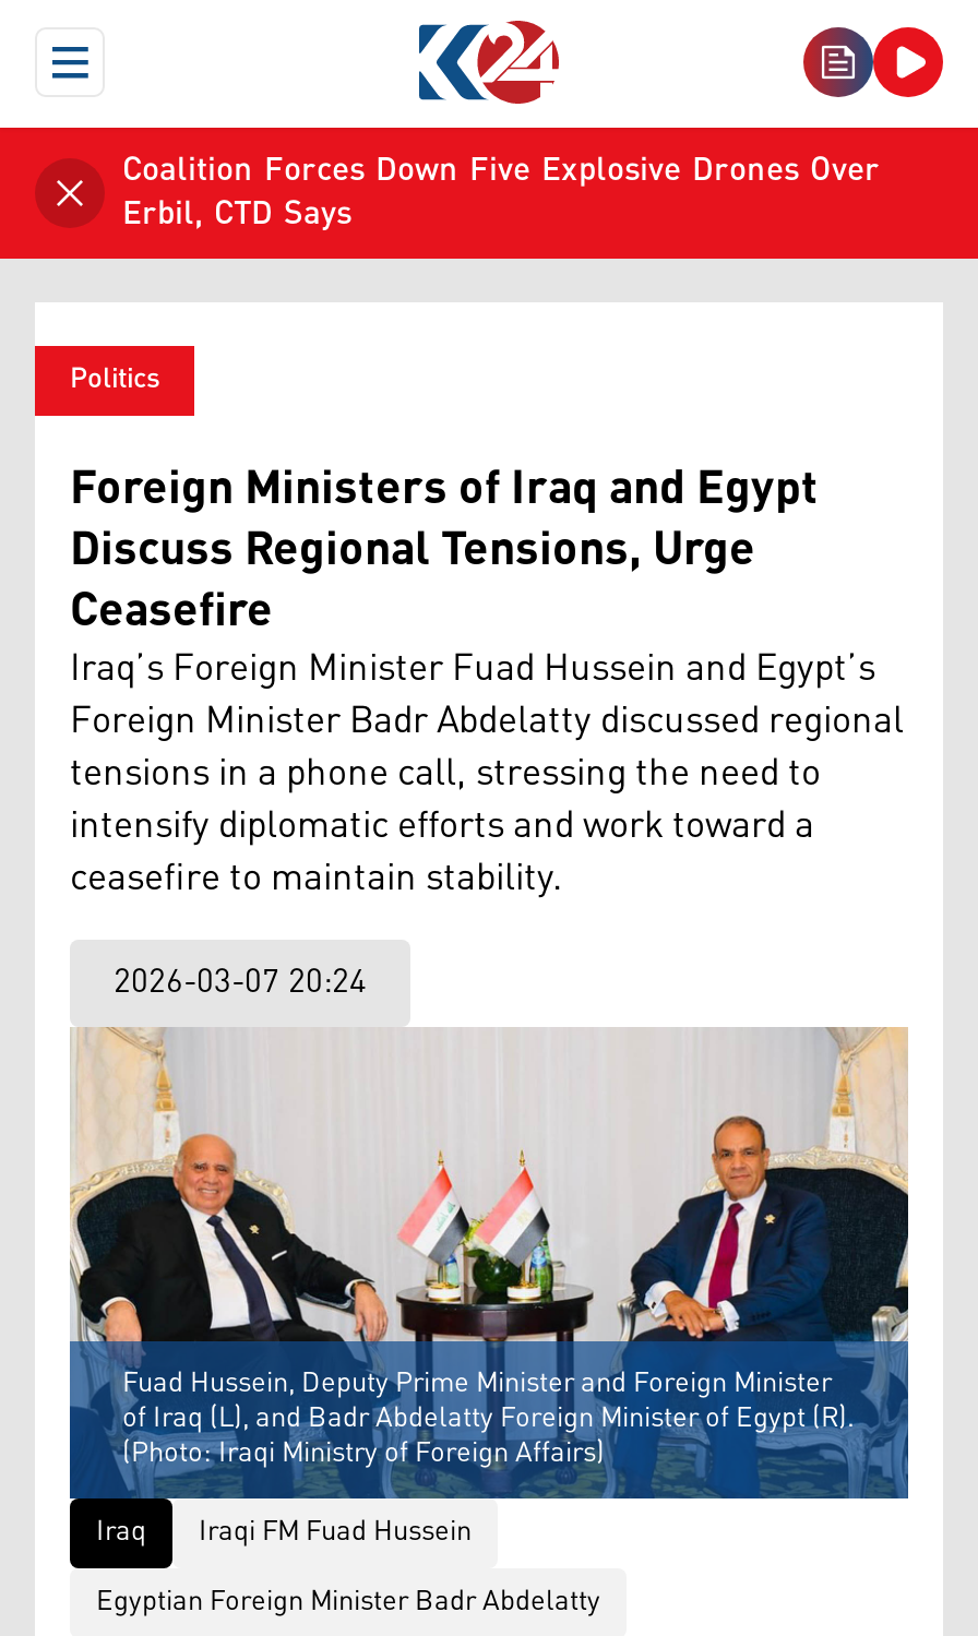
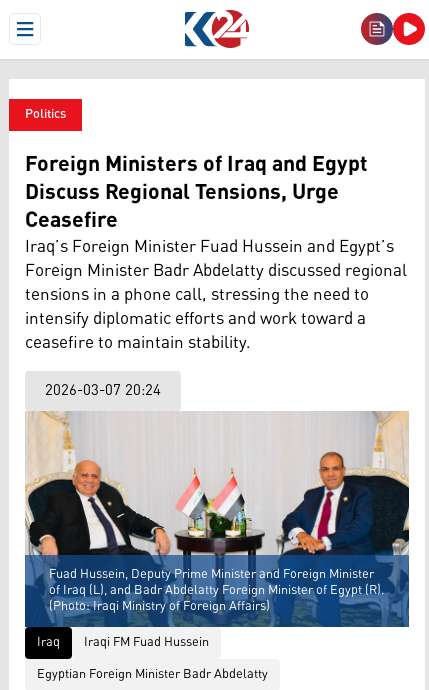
[7,126,880,261] [image] | Coalition Forces Down Five Explosive Drones Over | Erbil, CTD Says -> none

